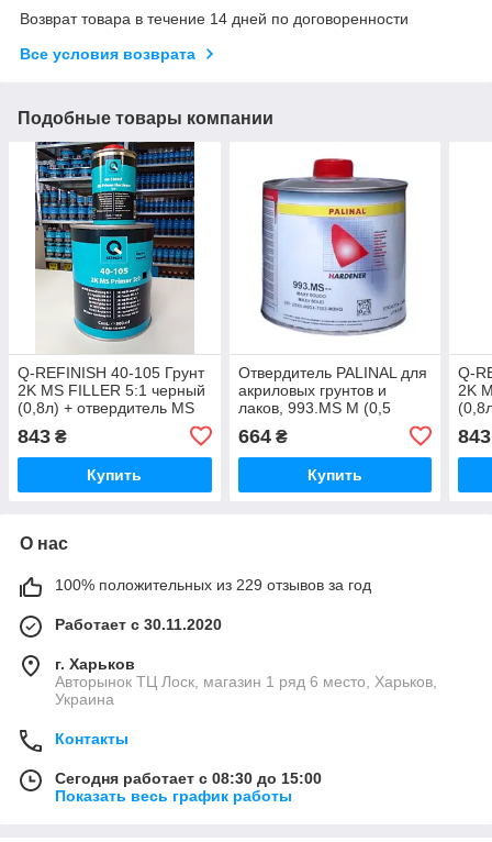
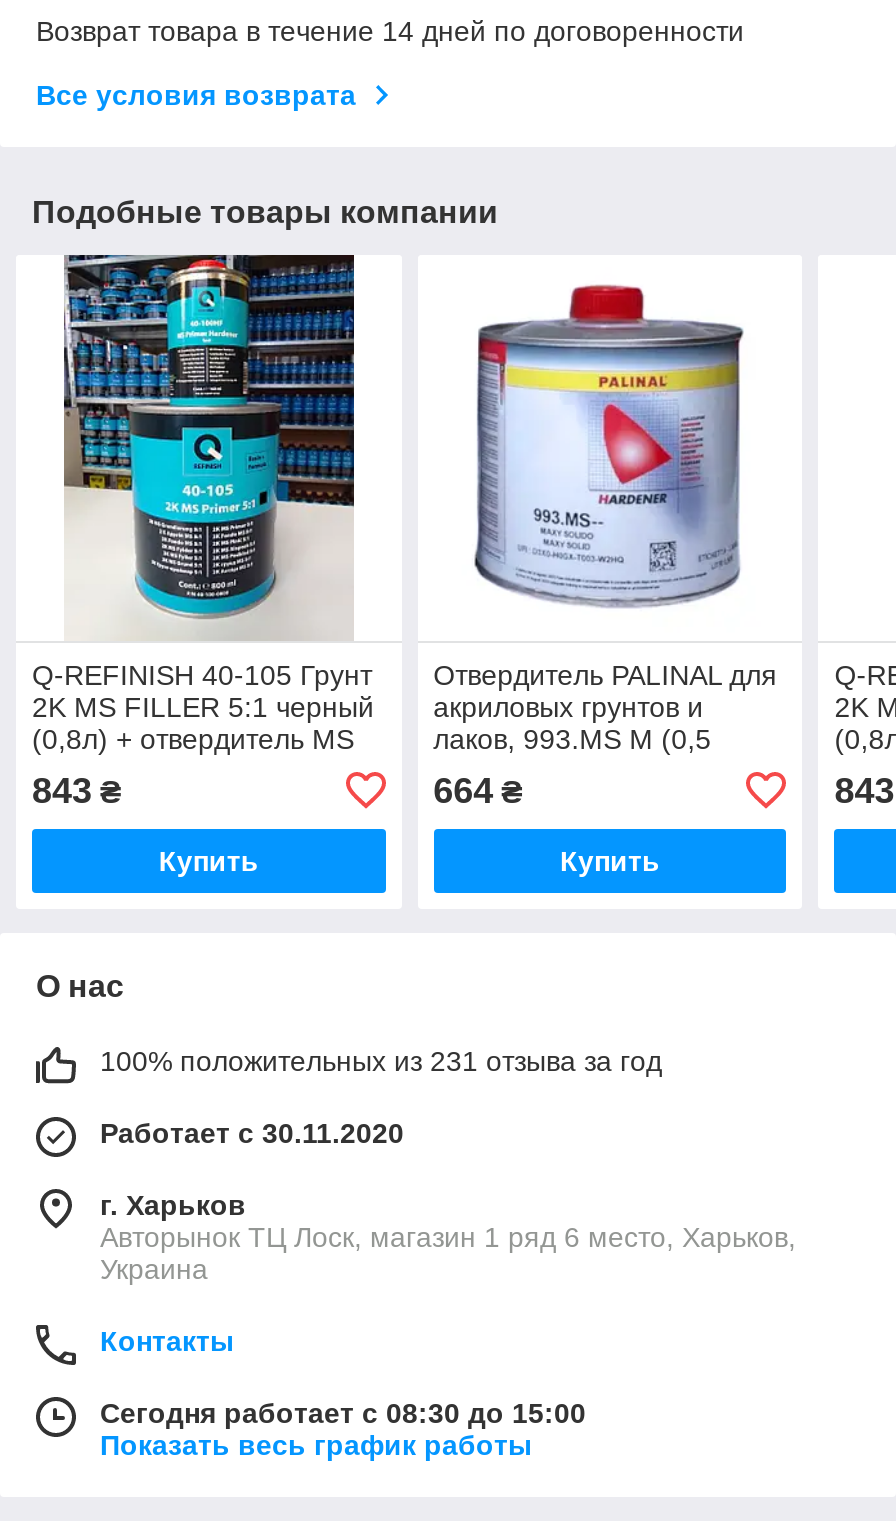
[55,576,371,593] 100% положительных из 229 отзывов за год -> [100,1045,662,1077] 100% положительных из 231 отзыва за год

